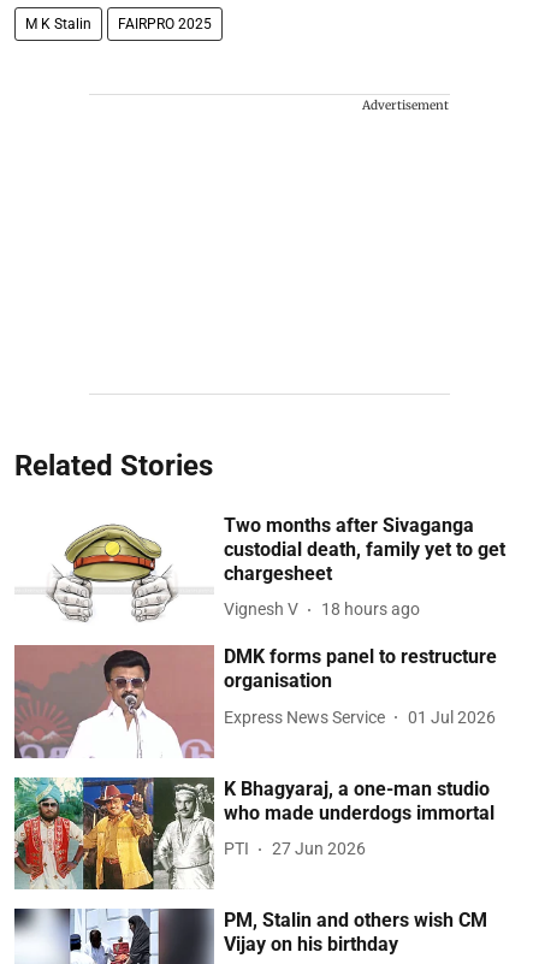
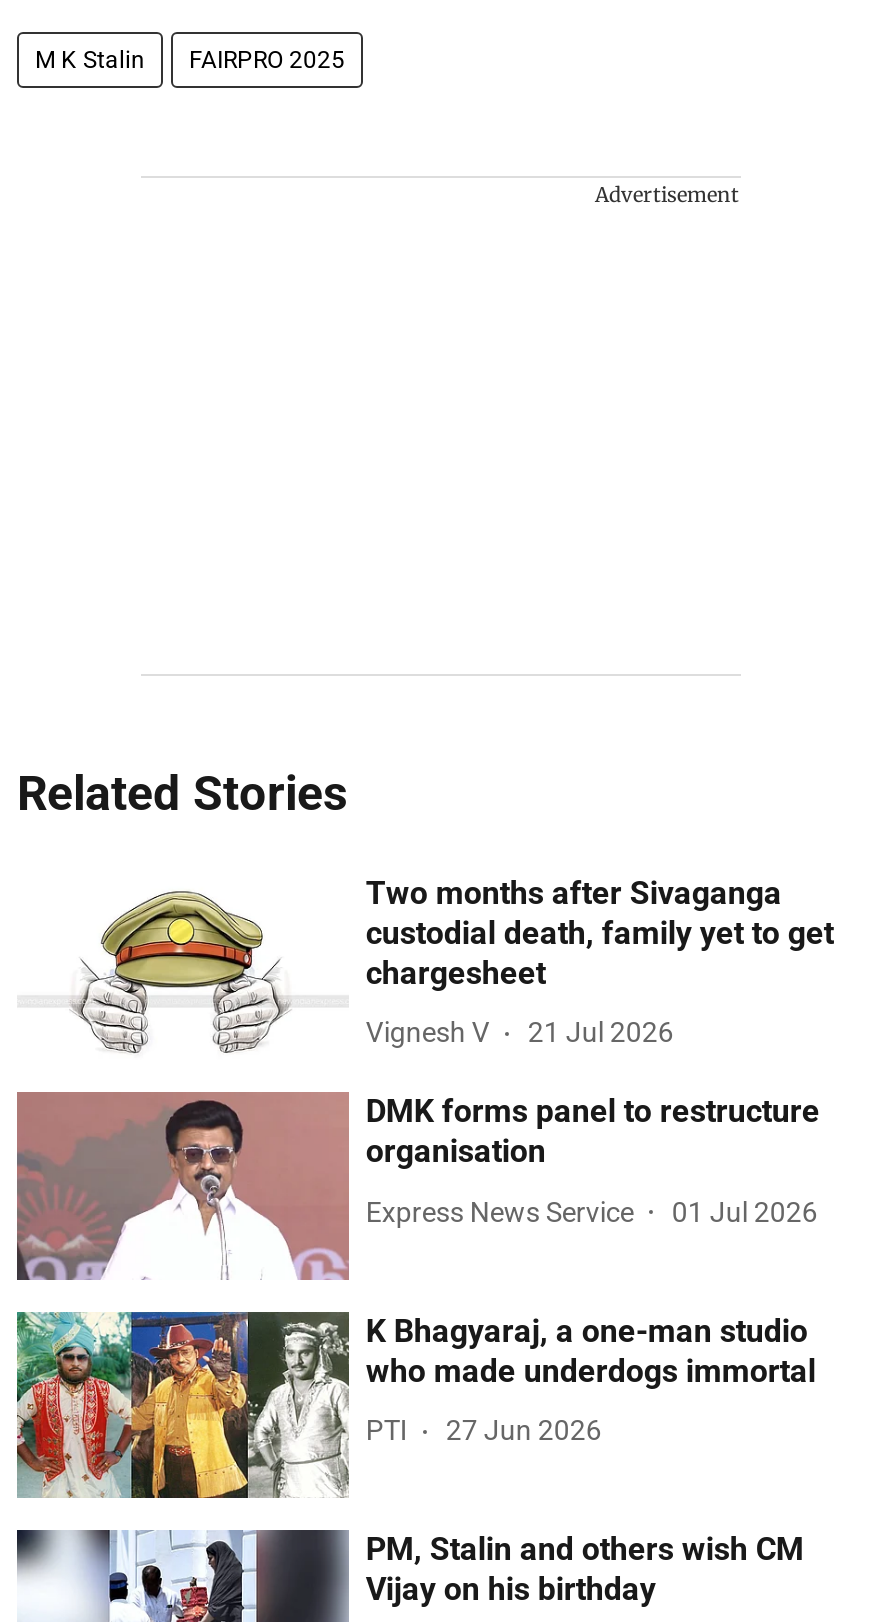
[224,599,420,619] Vignesh V 18 hours ago -> [366,1016,674,1048] Vignesh V 21 Jul 2026

